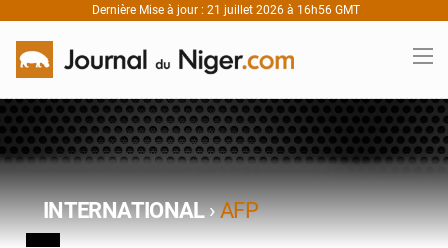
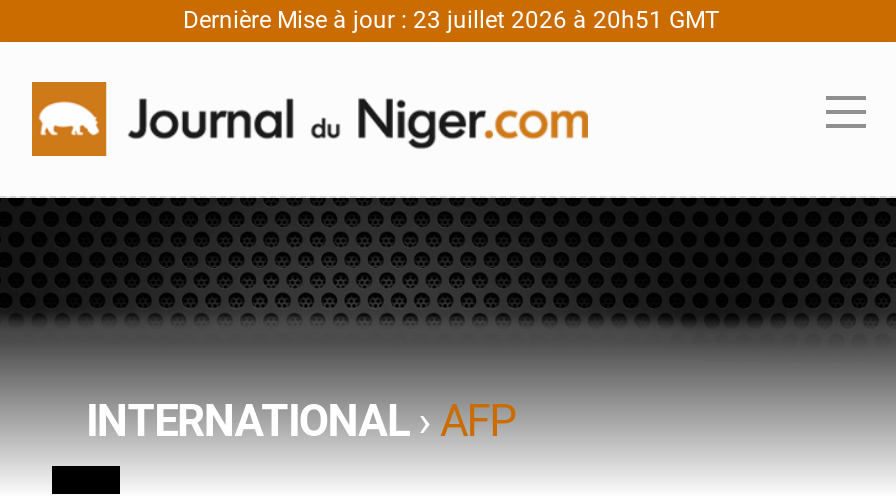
[88,3,359,17] Dernière Mise à jour : 21 juillet 2026 à 16h56 GMT -> [177,6,719,34] Dernière Mise à jour : 23 juillet 2026 à 20h51 GMT

